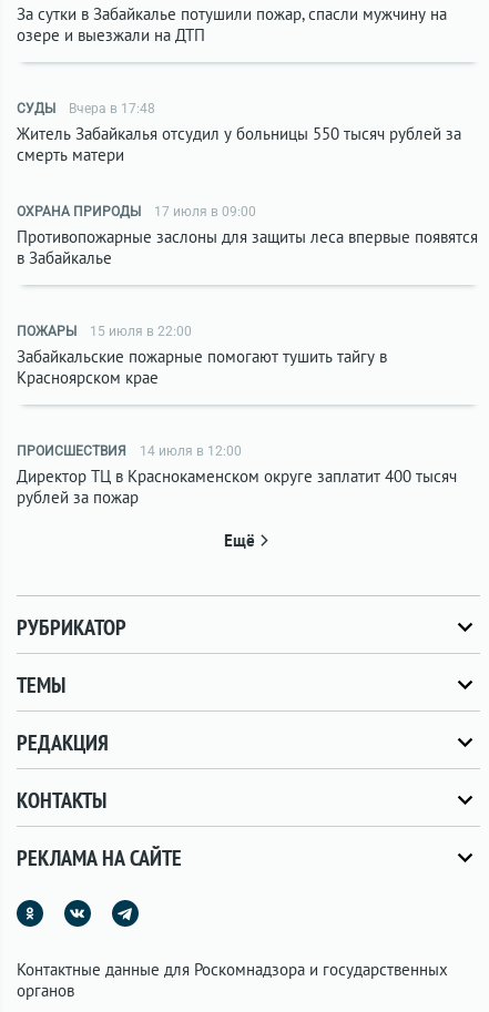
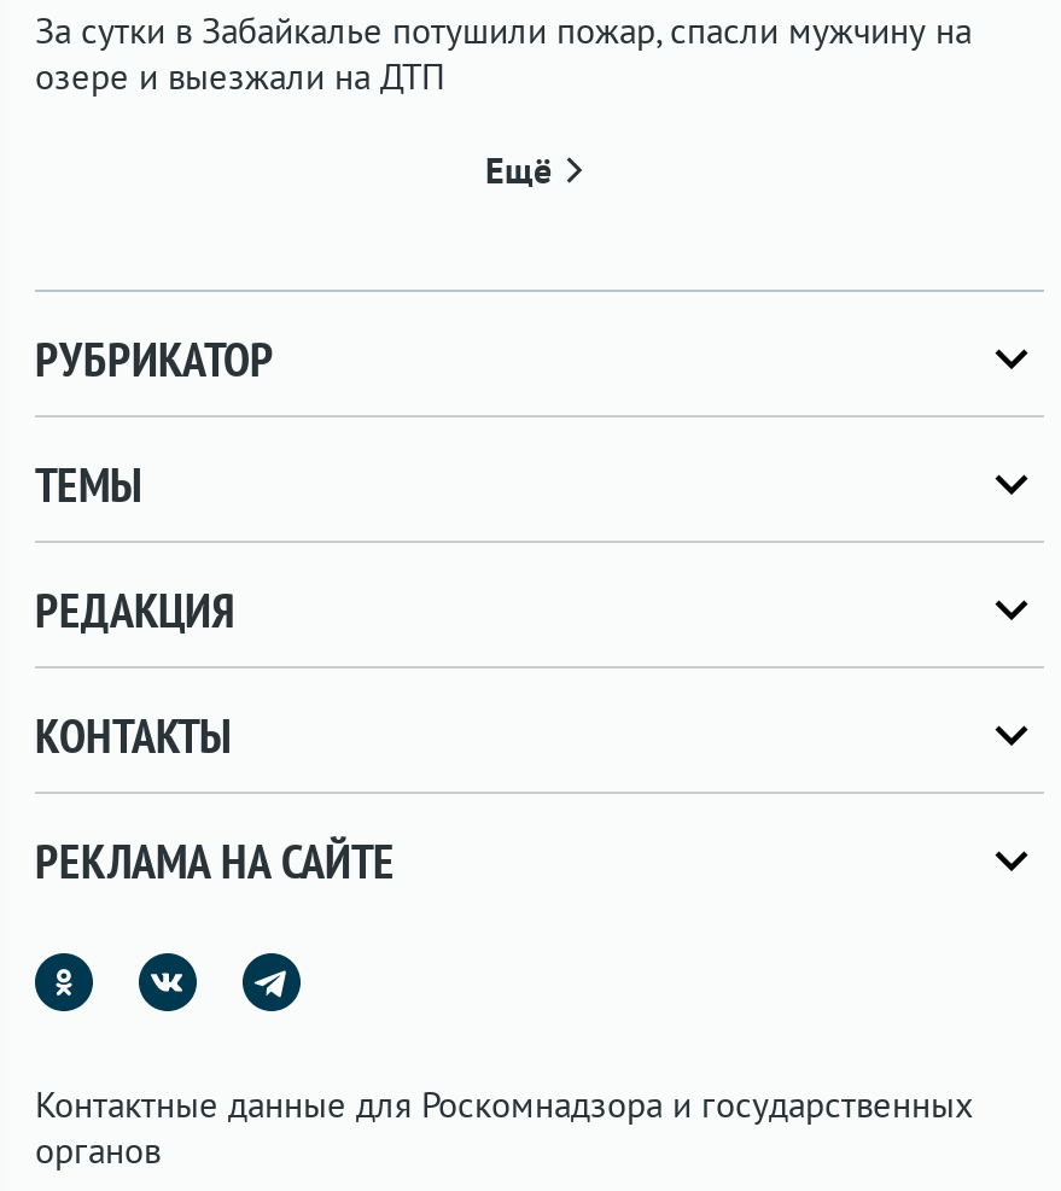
[17,101,478,268] СУДЫ | Вчера в 17:48 | Житель Забайкалья отсудил у больницы 550 тысяч рублей за | смерть матери | ОХРАНА ПРИРОДЫ | 17 июля в 09:00 | Противопожарные заслоны для защиты леса впервые появятся | в Забайкалье -> none
[17,324,387,388] ПОЖАРЫ | 15 июля в 22:00 | Забайкальские пожарные помогают тушить тайгу в | Красноярском крае -> none
[17,443,457,508] ПРОИСШЕСТВИЯ | 14 июля в 12:00 | Директор ТЦ в Краснокаменском округе заплатит 400 тысяч | рублей за пожар -> none

